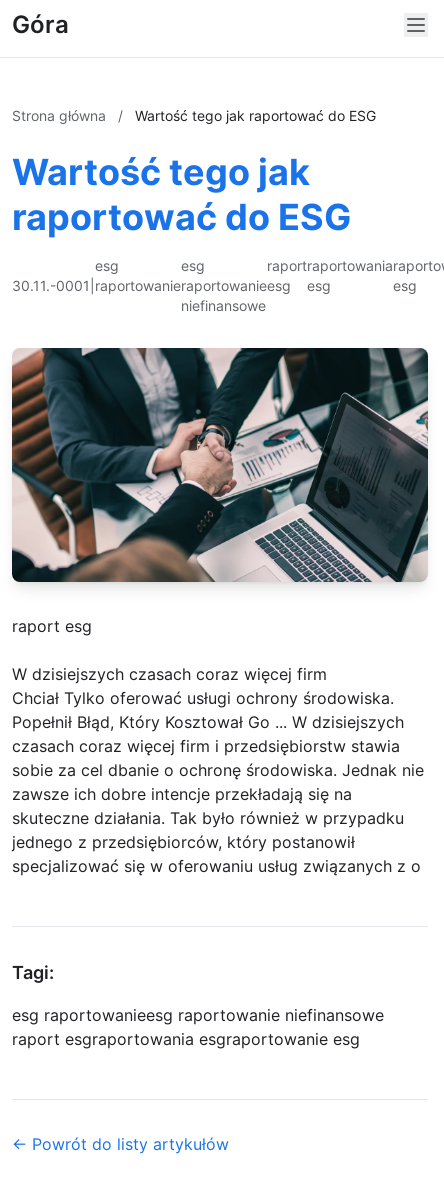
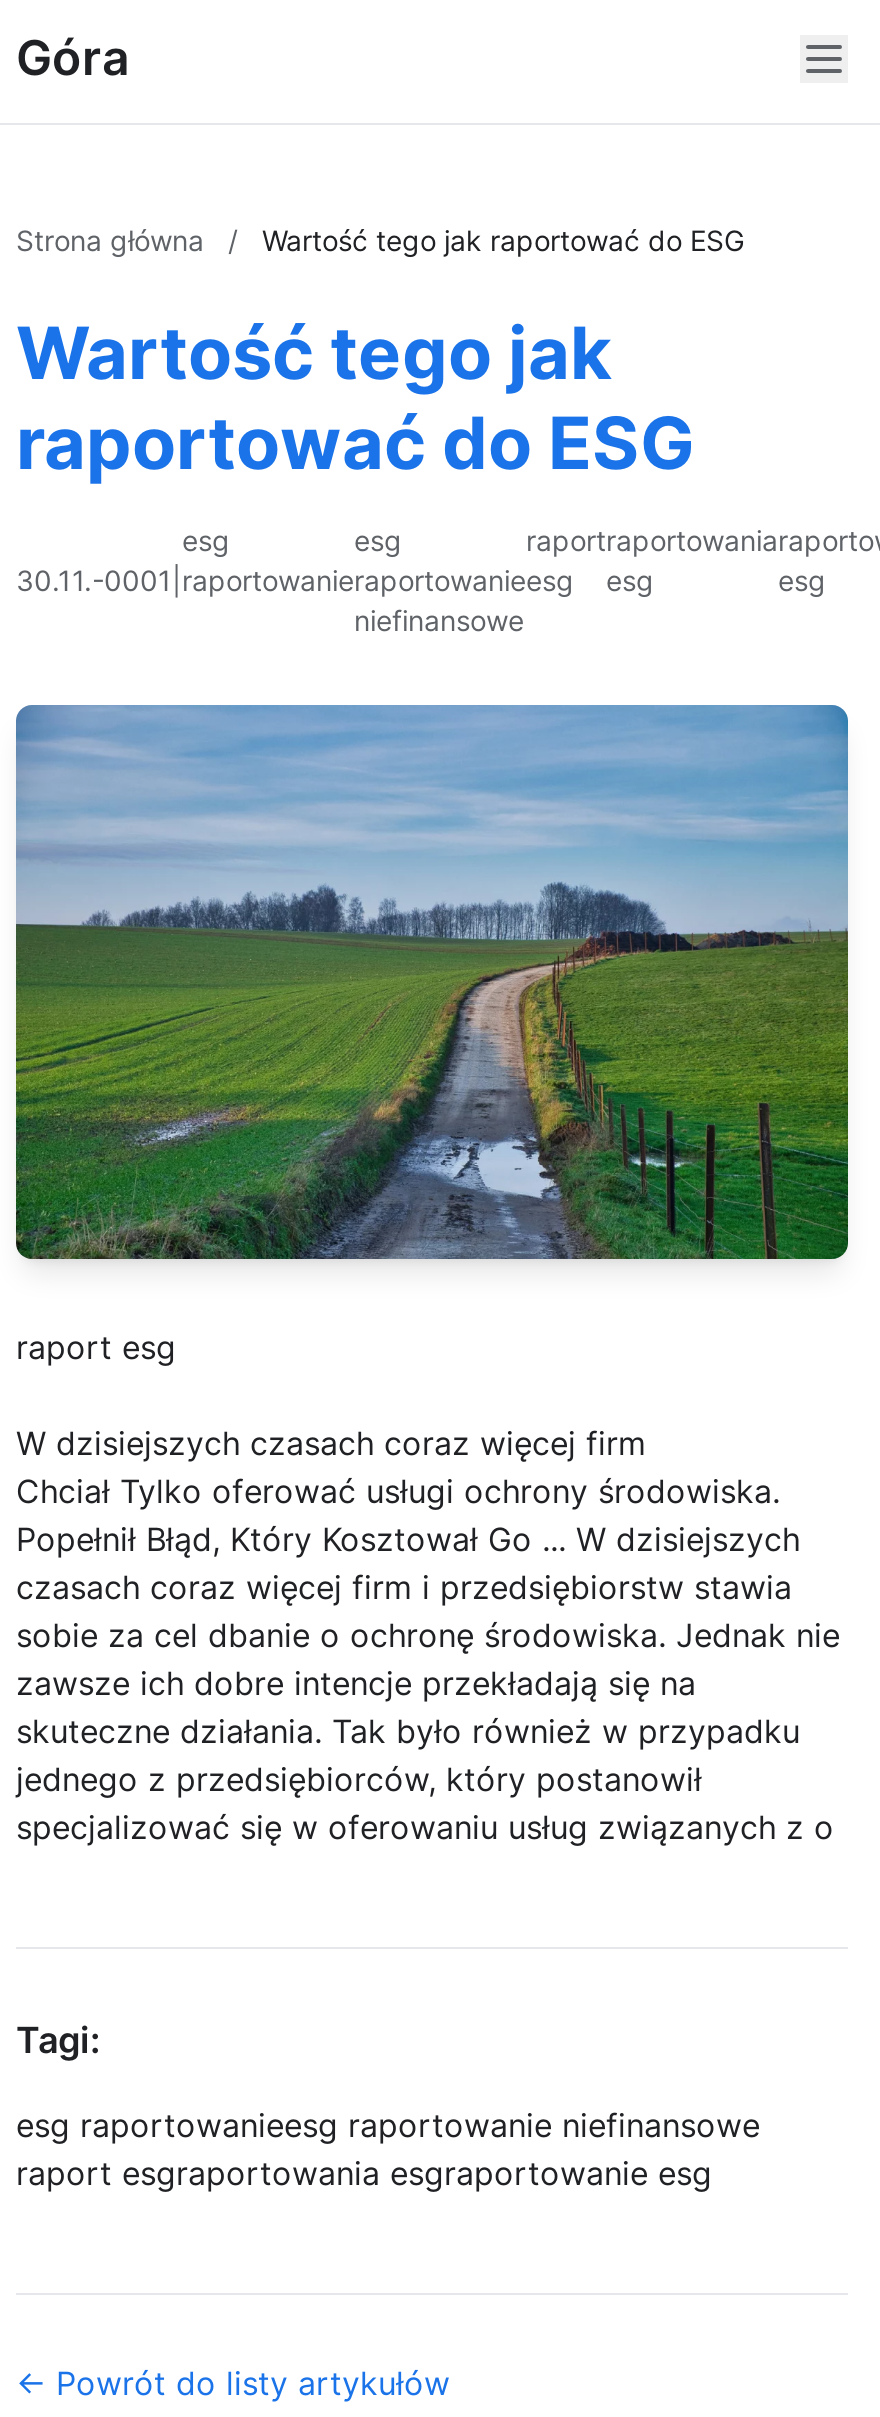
[11,347,429,583] [image] -> [14,703,850,1261] [image]

